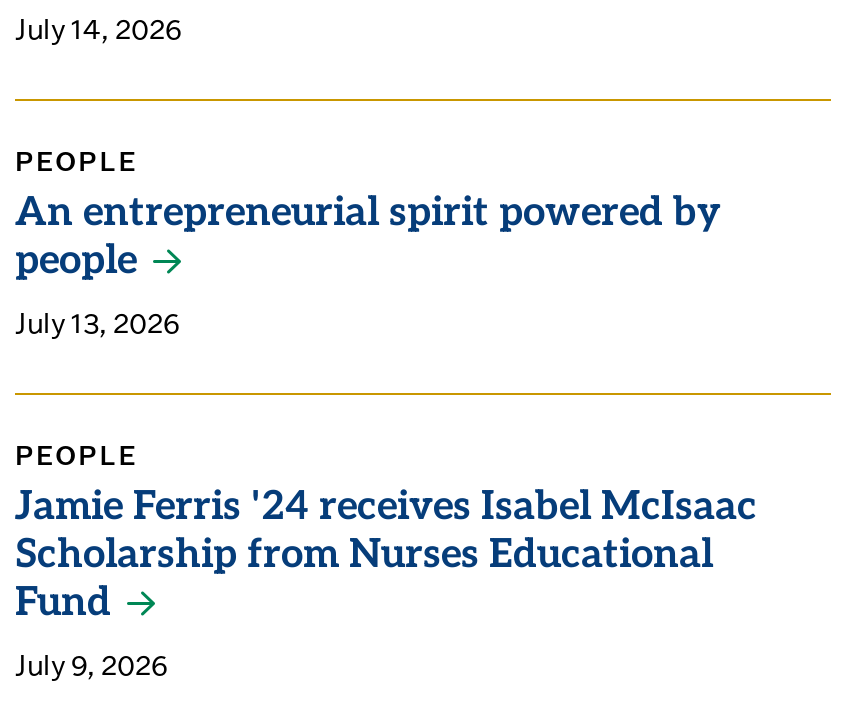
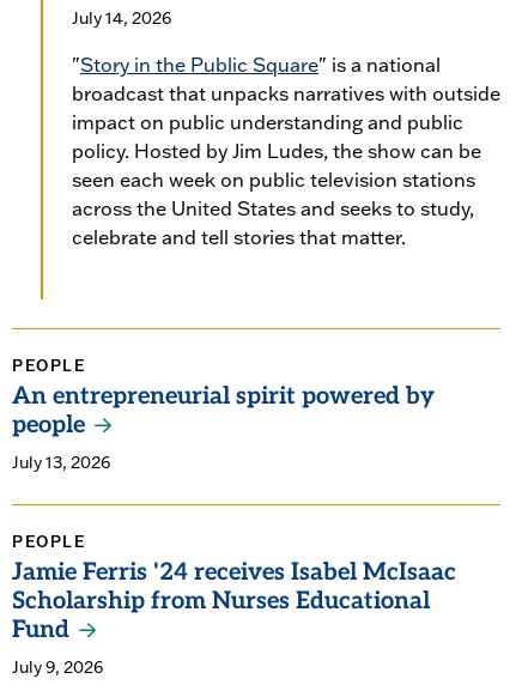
none -> [72,53,500,249] "Story in the Public Square" is a national | broadcast that unpacks narratives with outside | impact on public understanding and public | policy. Hosted by Jim Ludes, the show can be | seen each week on public television stations | across the United States and seeks to study, | celebrate and tell stories that matter.

